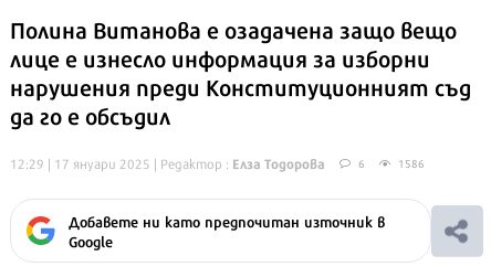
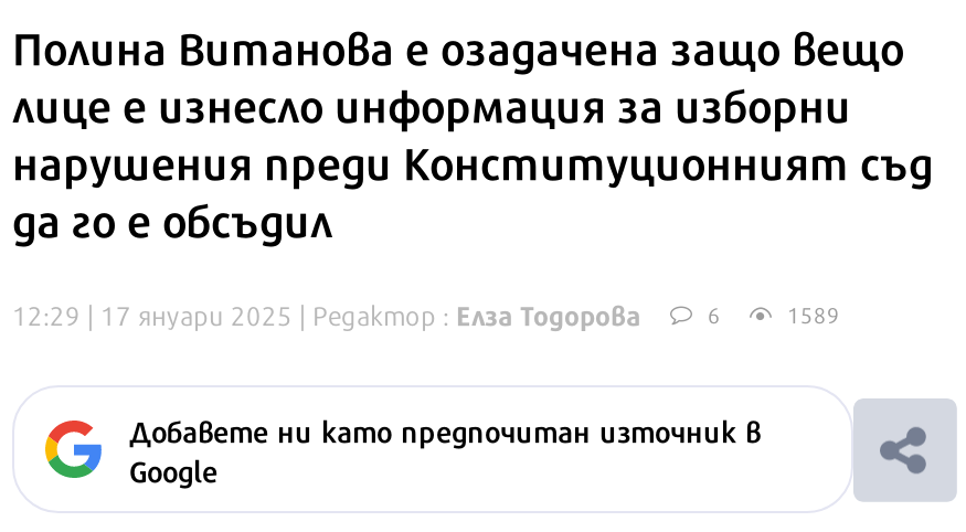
[398,155,425,171] 1586 -> [787,297,840,330] 1589

